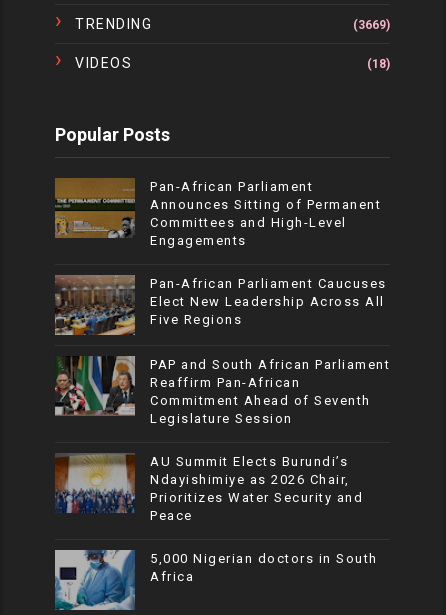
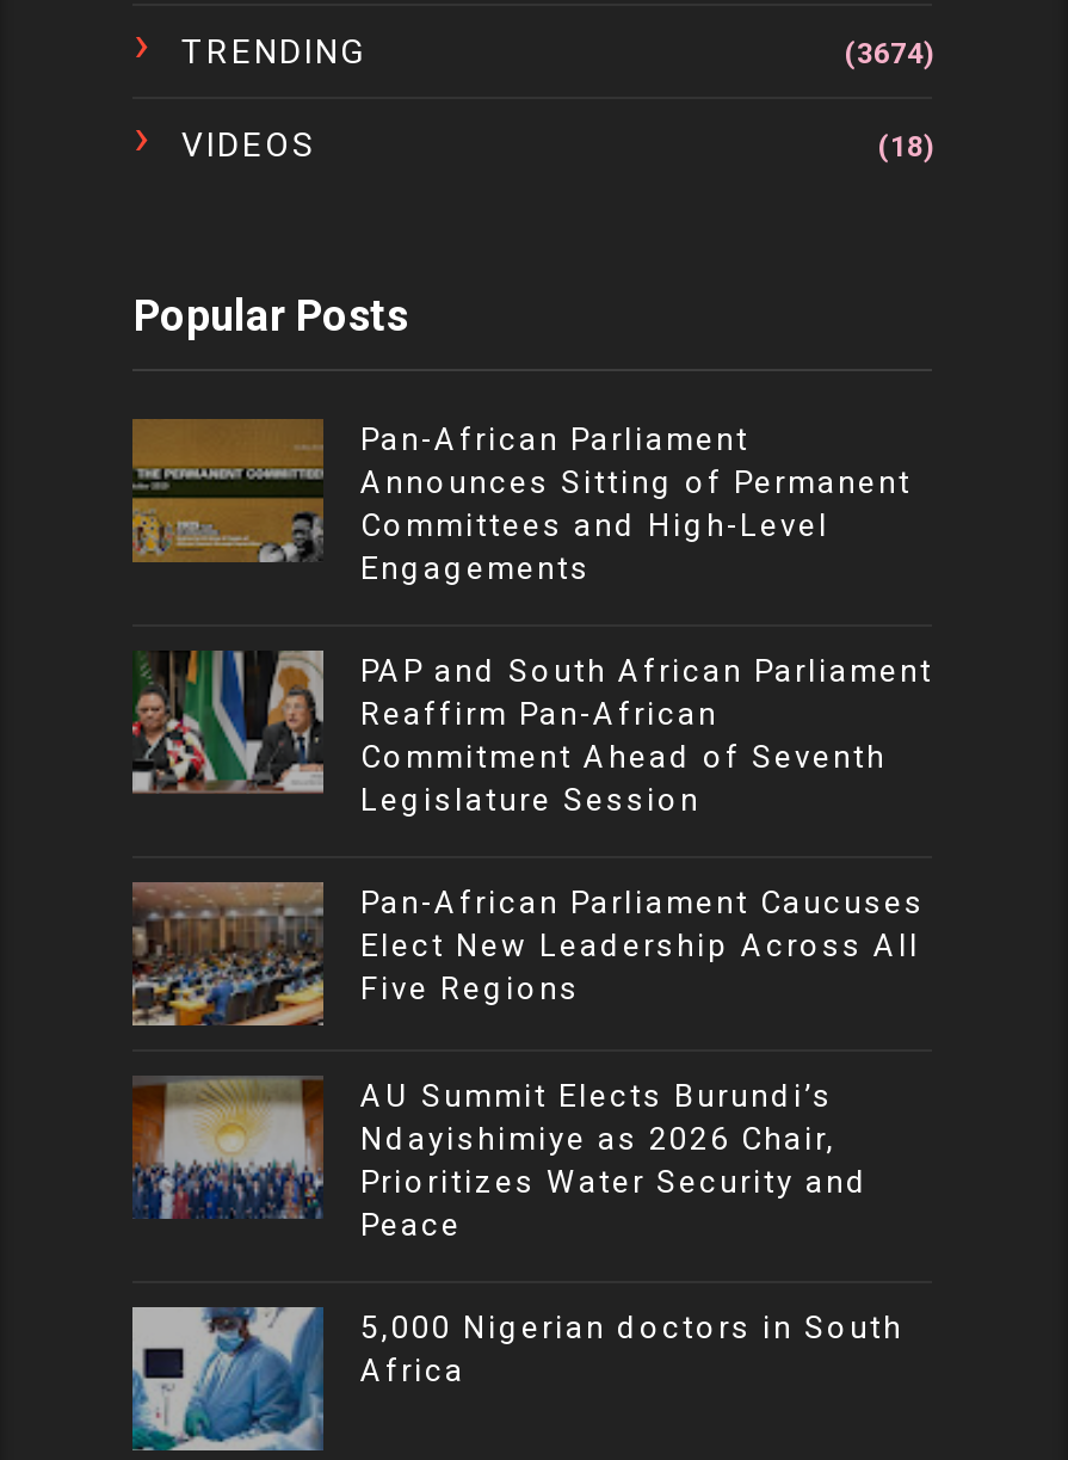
[353,18,390,32] (3669) -> [845,38,933,71] (3674)
moved [54,274,387,336] -> [130,882,925,1028]: [image] | Pan-African Parliament Caucuses | Elect New Leadership Across All | Five Regions
moved [54,354,390,426] -> [130,646,933,819]: [image] | PAP and South African Parliament | Reaffirm Pan-African | Commitment Ahead of Seventh | Legislature Session

